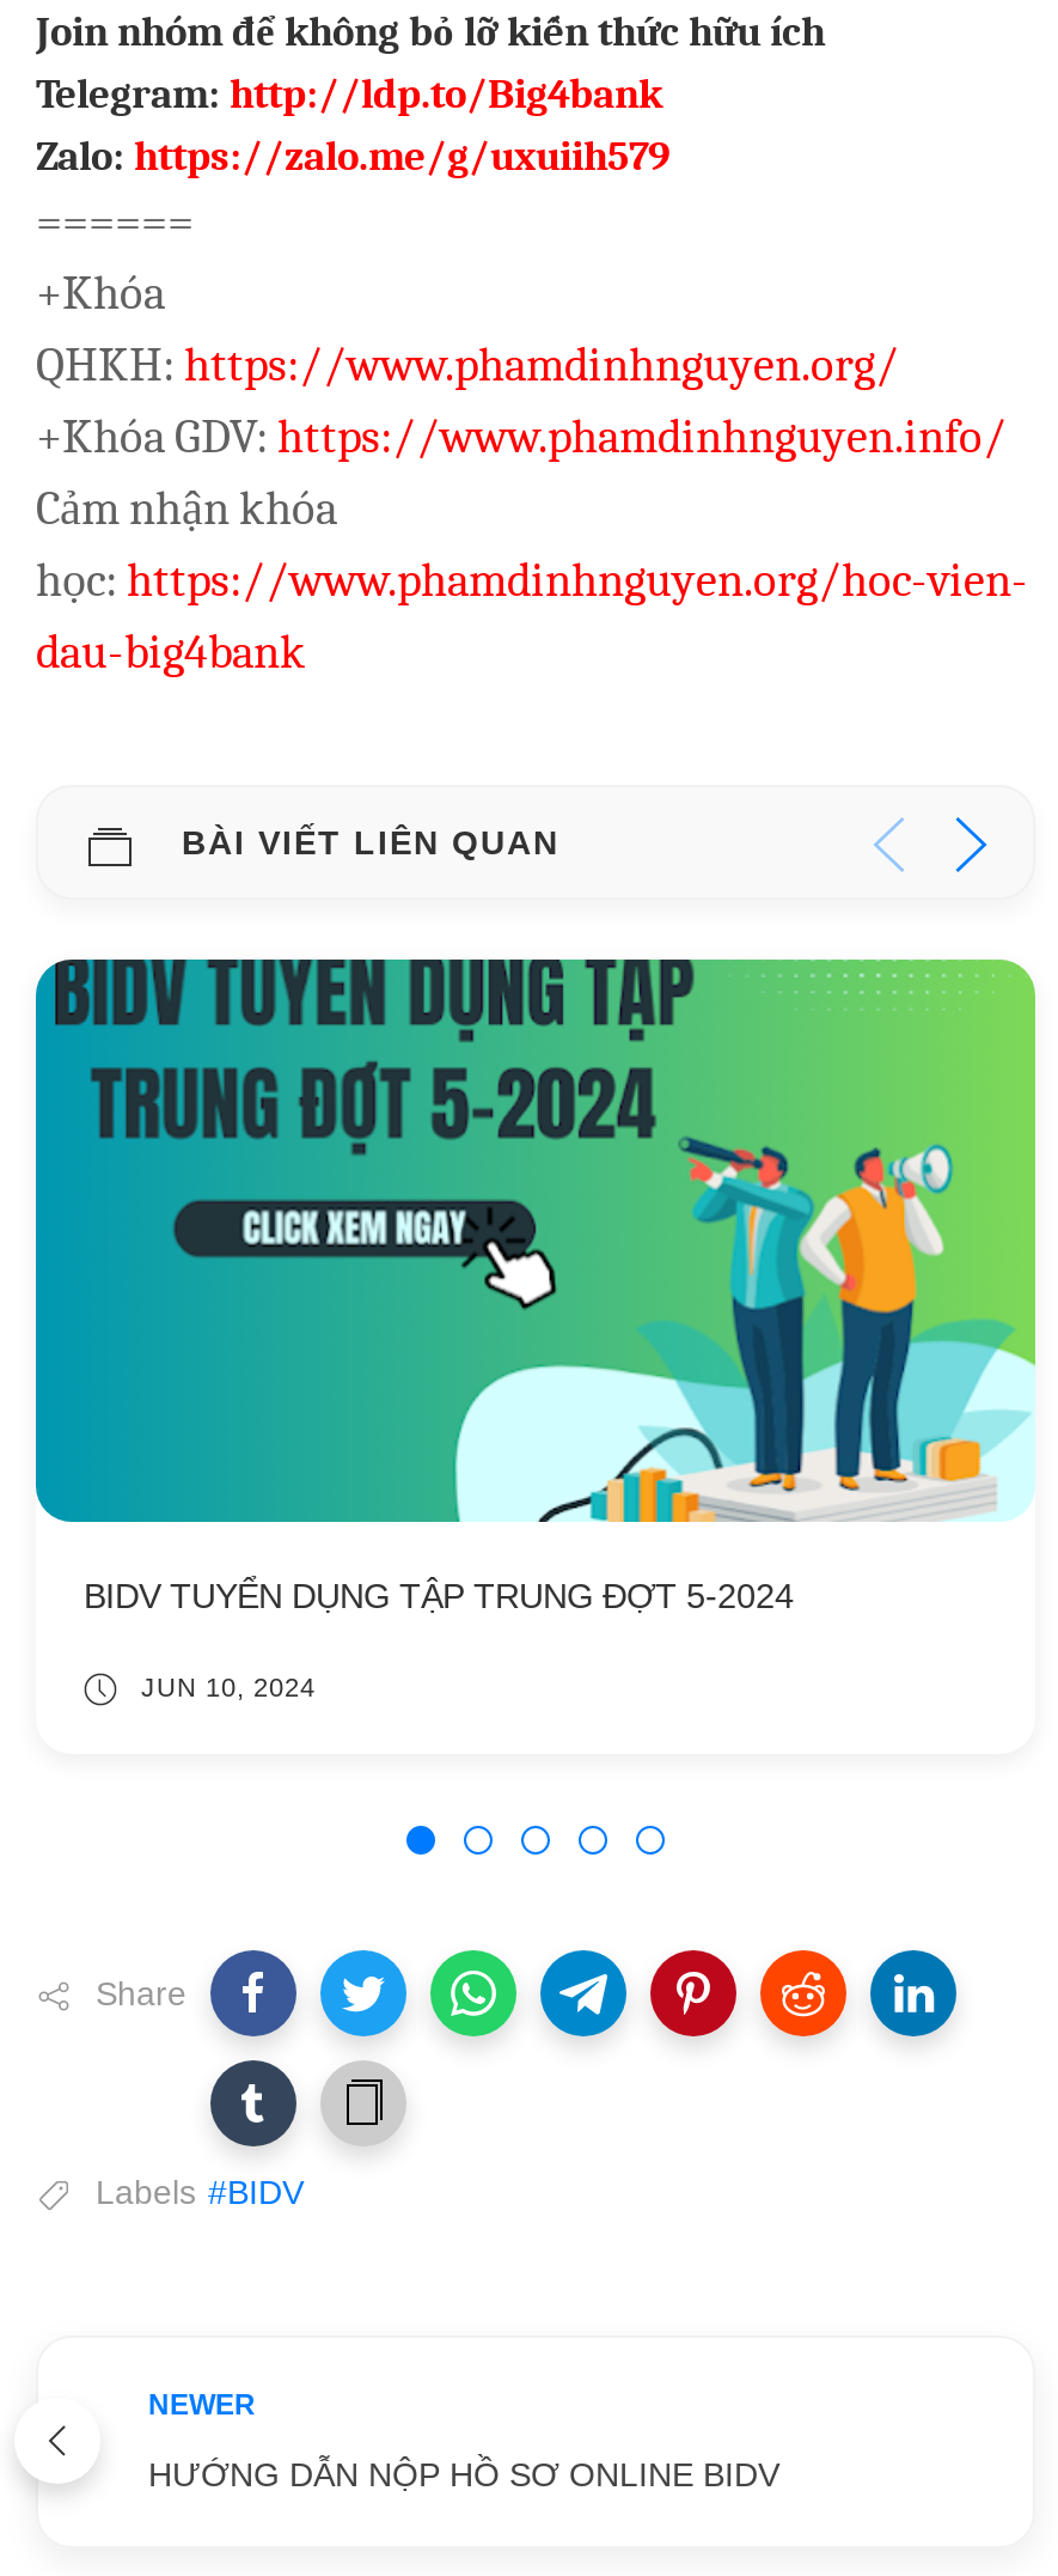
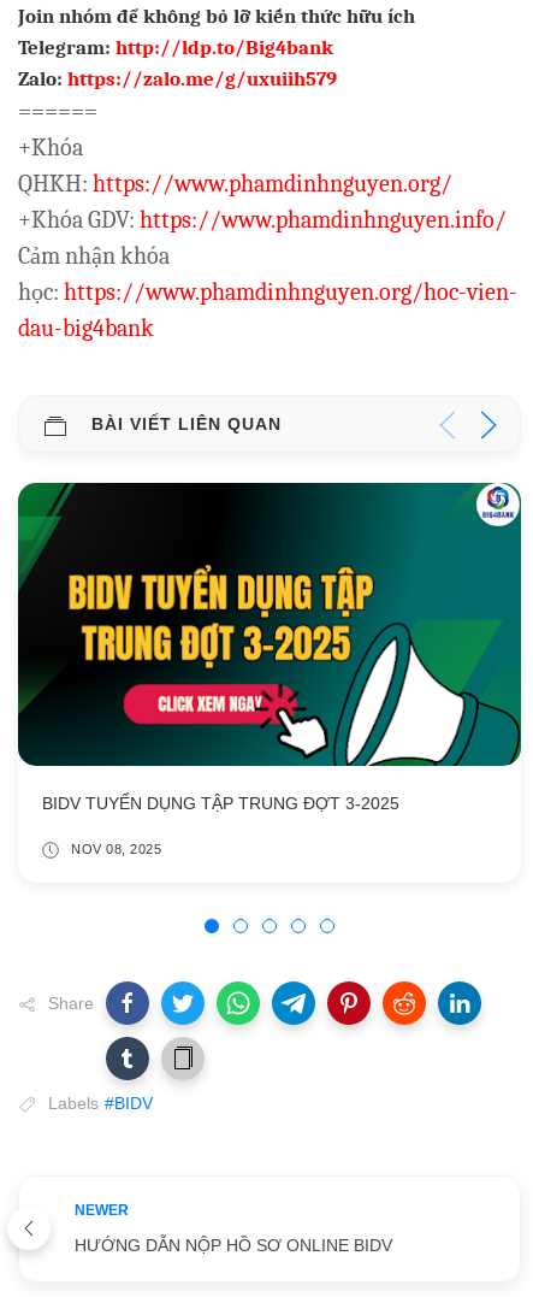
[33,957,1038,1615] [image] | BIDV TUYỂN DỤNG TẬP TRUNG ĐỢT 5-2024 -> [17,482,522,813] [image] | BIDV TUYỂN DỤNG TẬP TRUNG ĐỢT 3-2025
[141,1672,316,1701] JUN 10, 2024 -> [71,841,161,856] NOV 08, 2025

